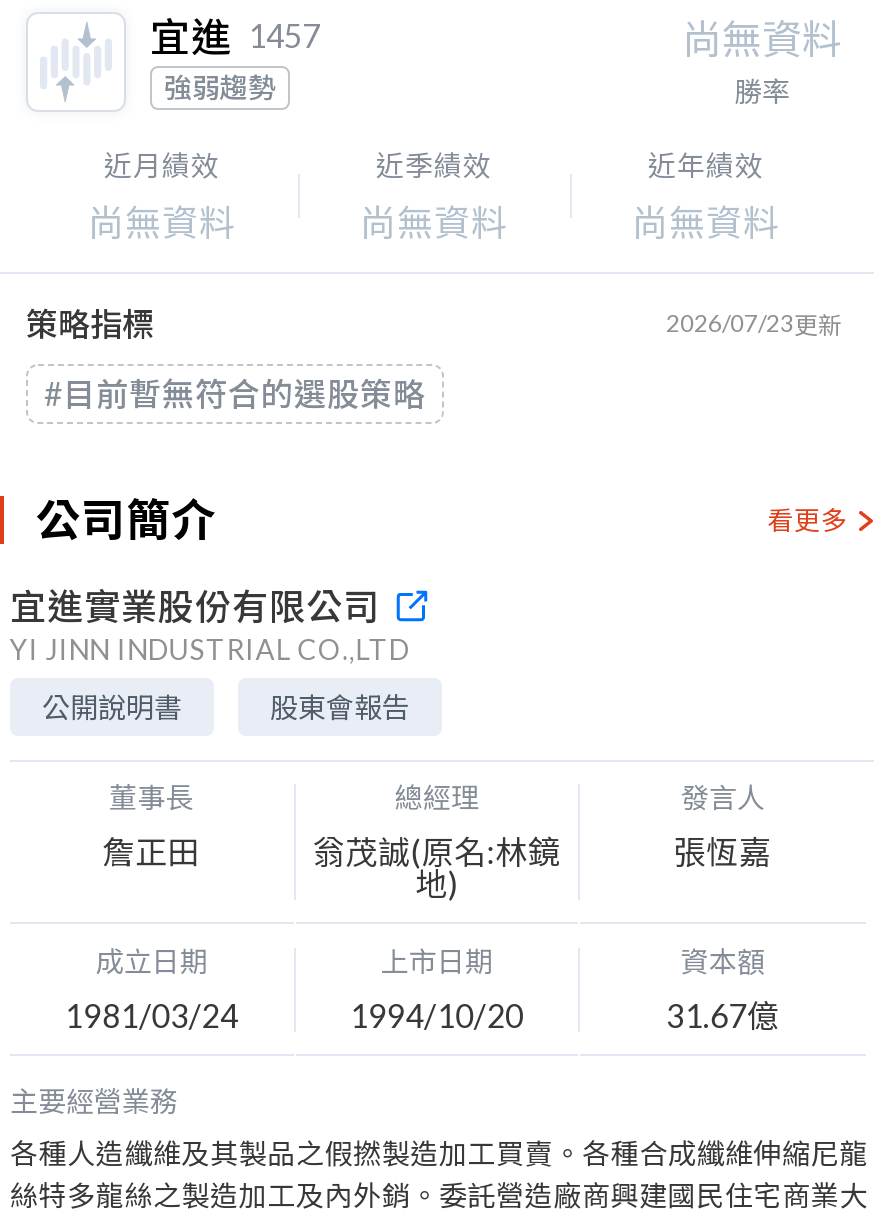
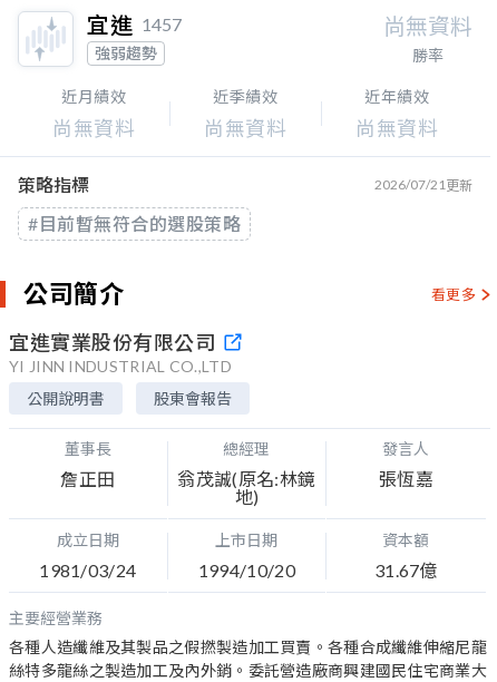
[666,308,842,340] 2026/07/23更新 -> [374,176,472,194] 2026/07/21更新

